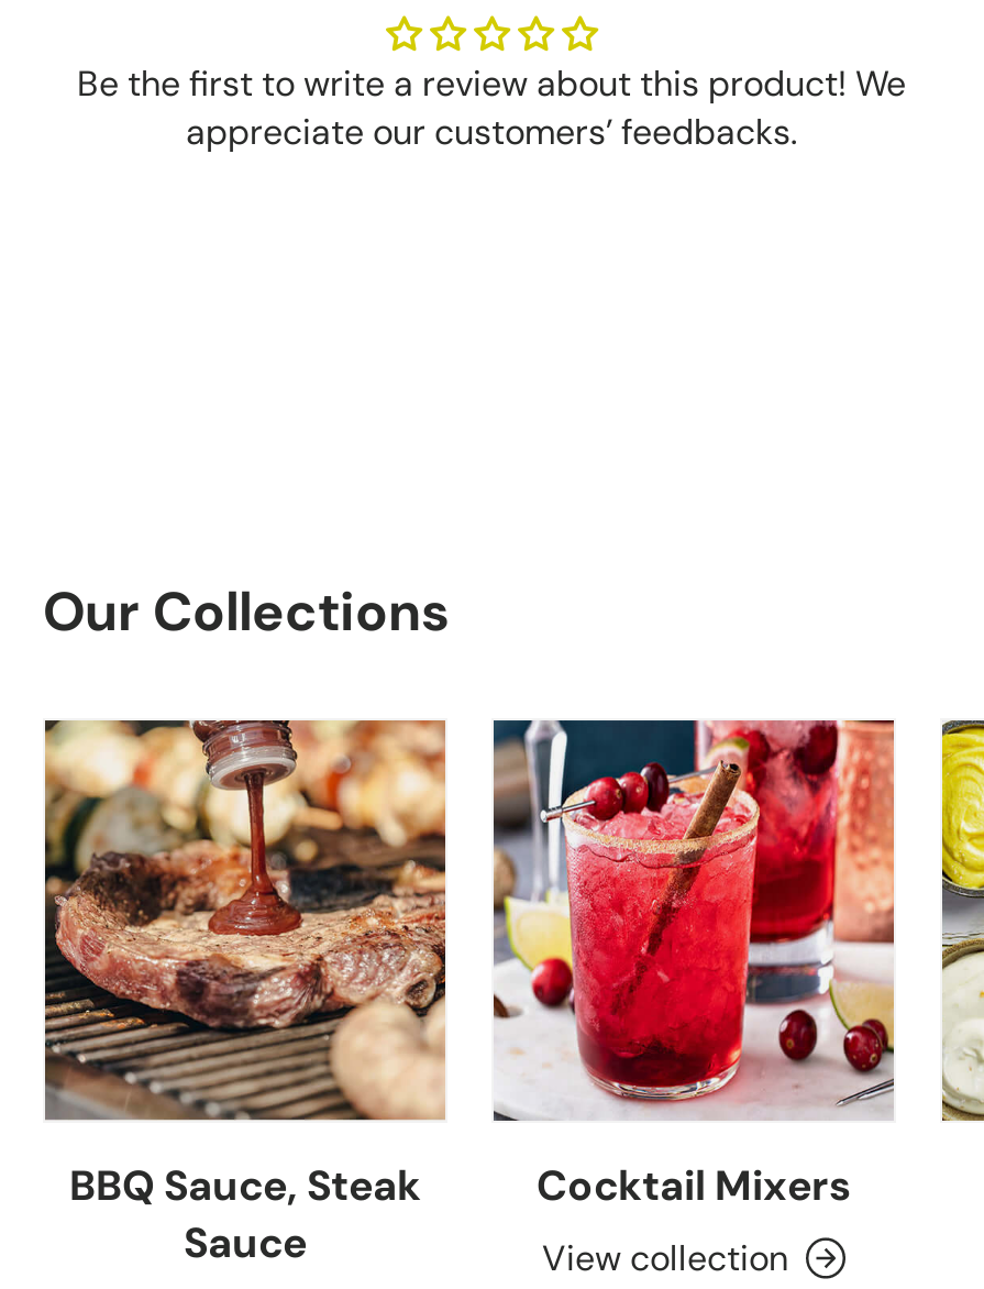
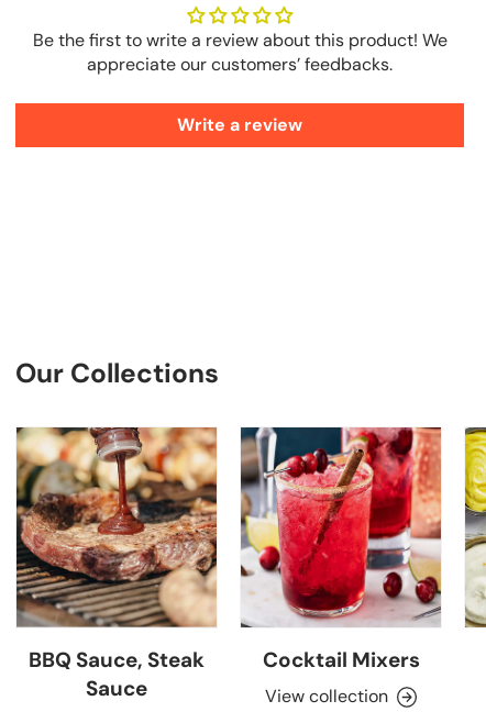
none -> [177,113,302,136] Write a review

